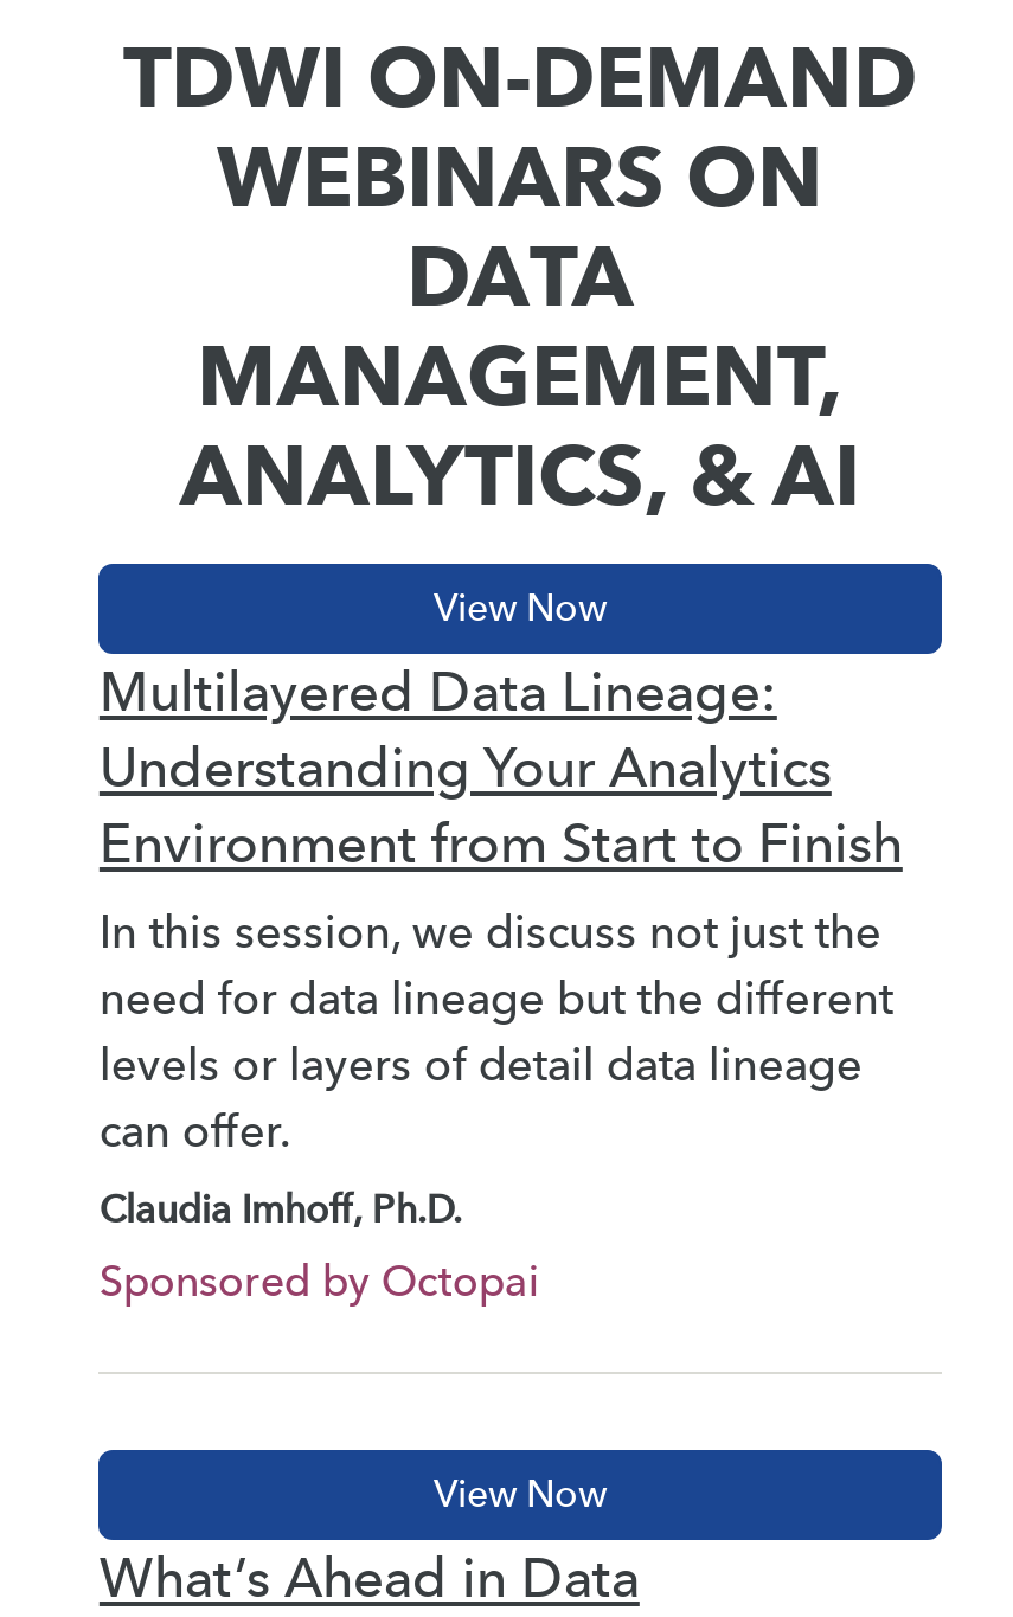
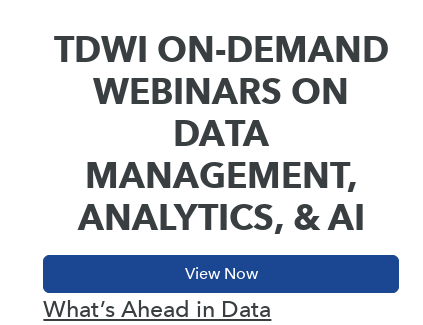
[99,658,903,1308] Multilayered Data Lineage: | Understanding Your Analytics | Environment from Start to Finish | In this session, we discuss not just the | need for data lineage but the different | levels or layers of detail data lineage | can offer. | Claudia Imhoff, Ph.D. | Sponsored by Octopai -> none

